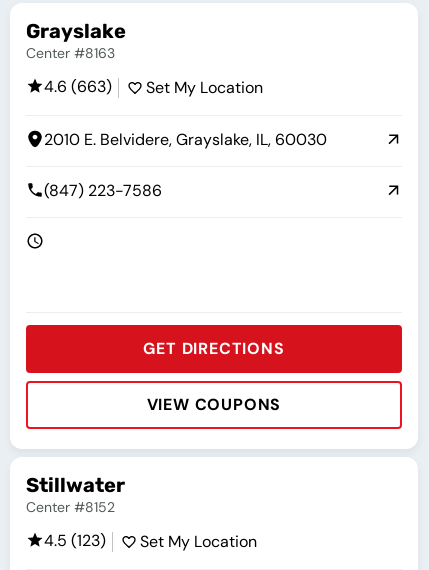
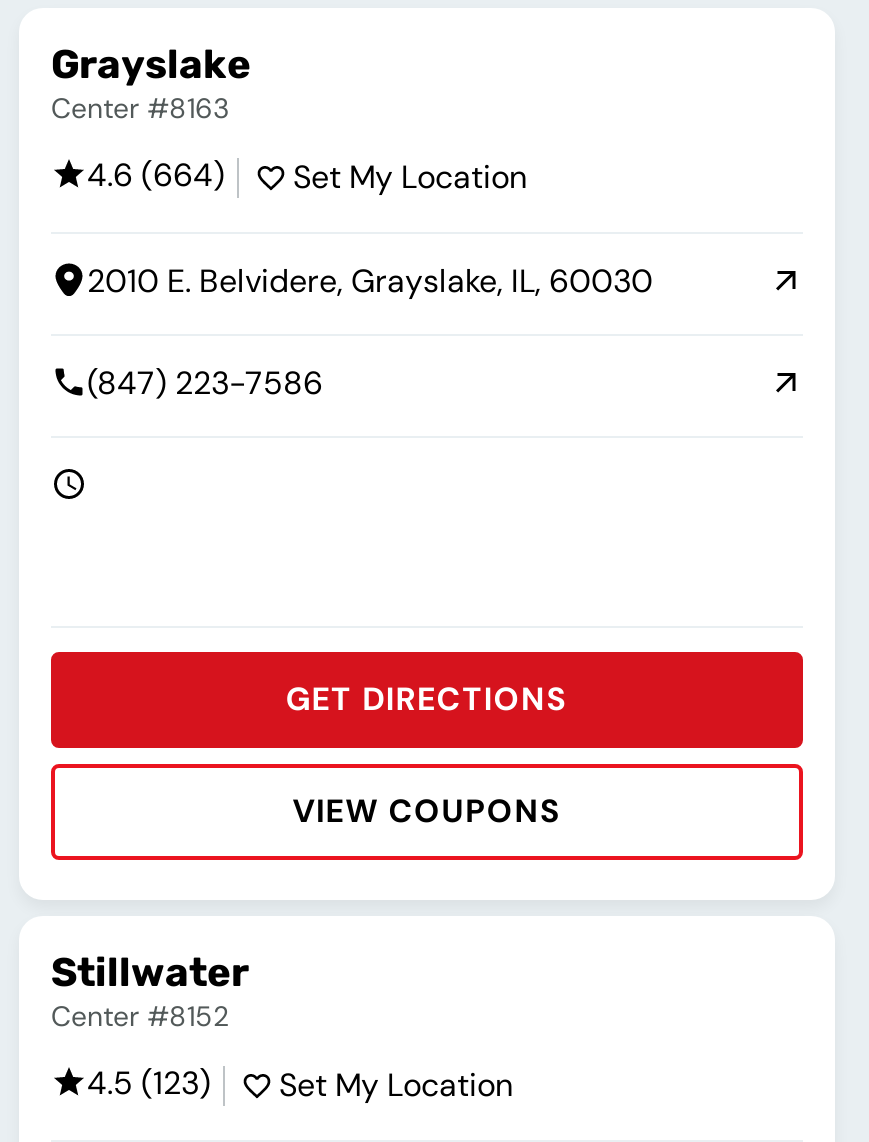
[44,76,263,98] 4.6 (663) Set My Location -> [87,154,527,198] 4.6 (664) Set My Location

